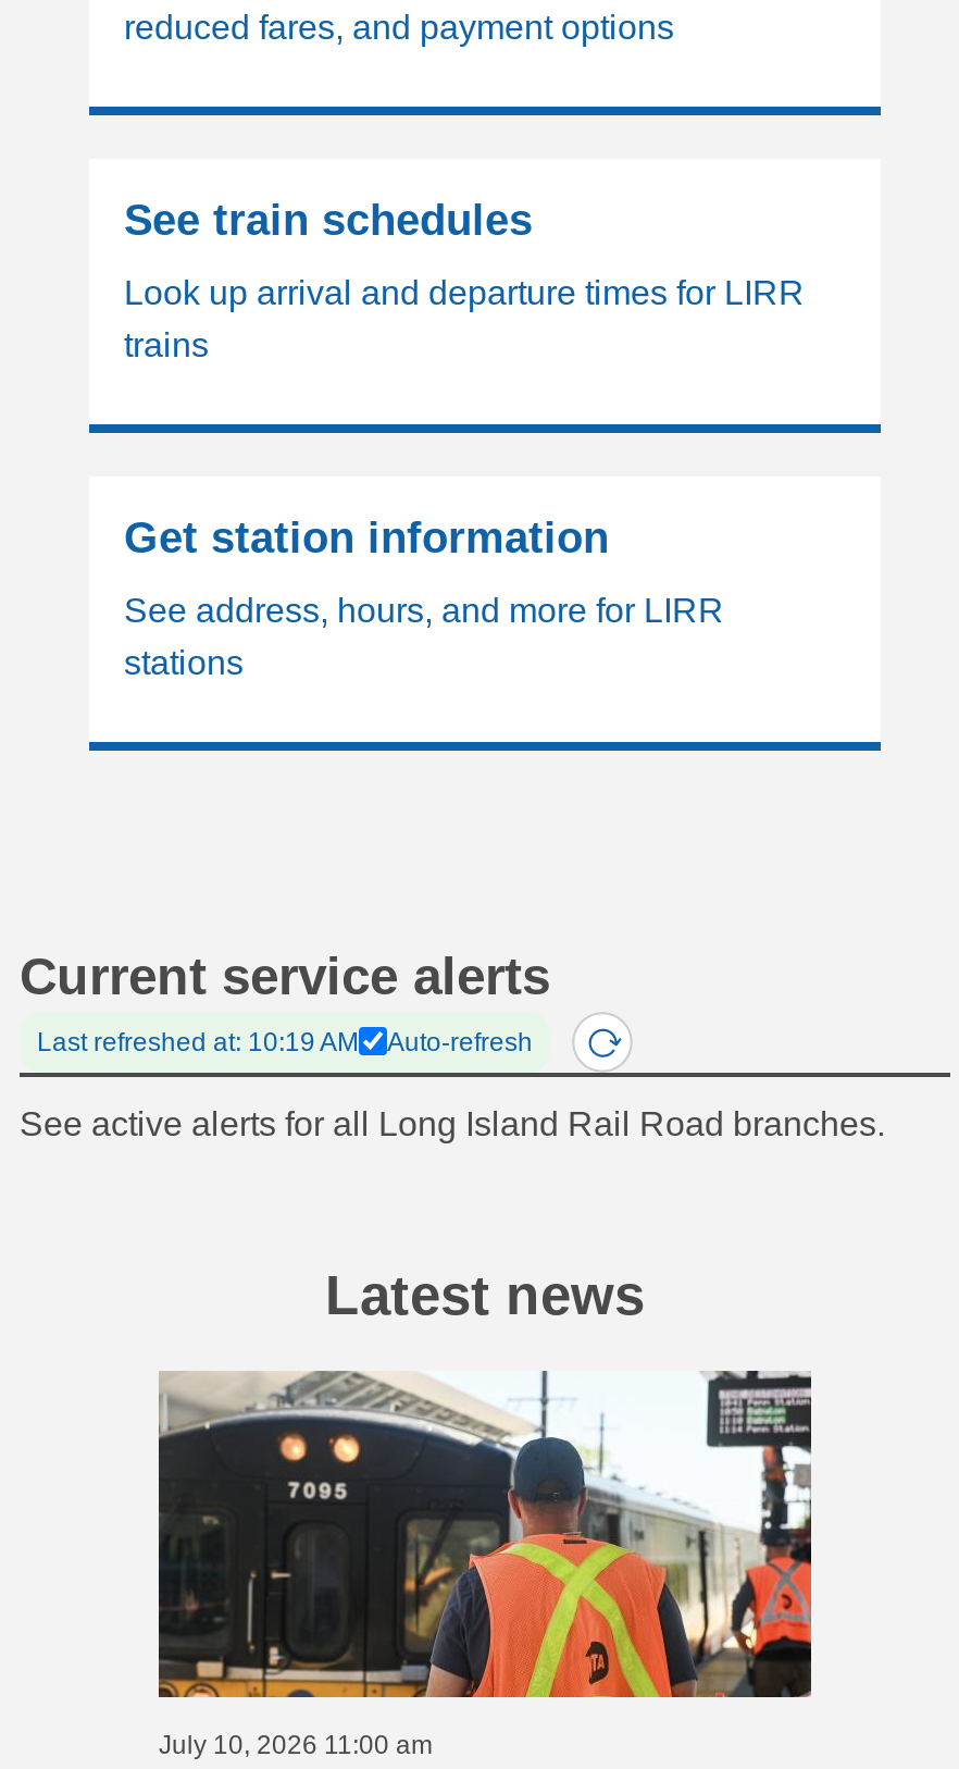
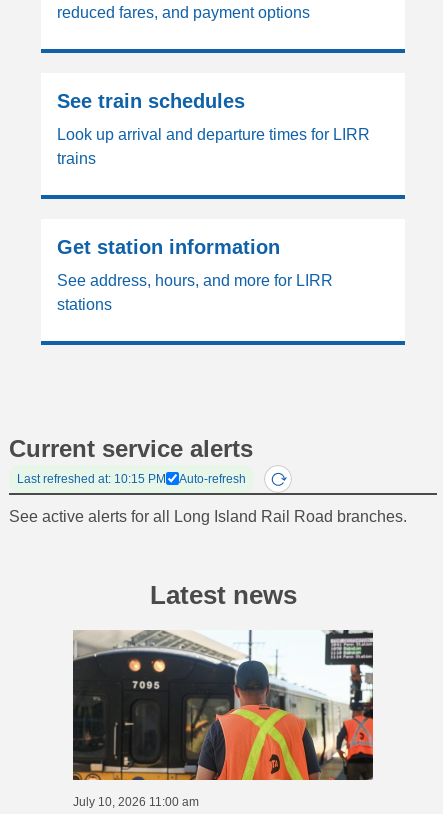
[37,1026,359,1057] Last refreshed at: 10:19 AM -> [17,472,166,486] Last refreshed at: 10:15 PM

